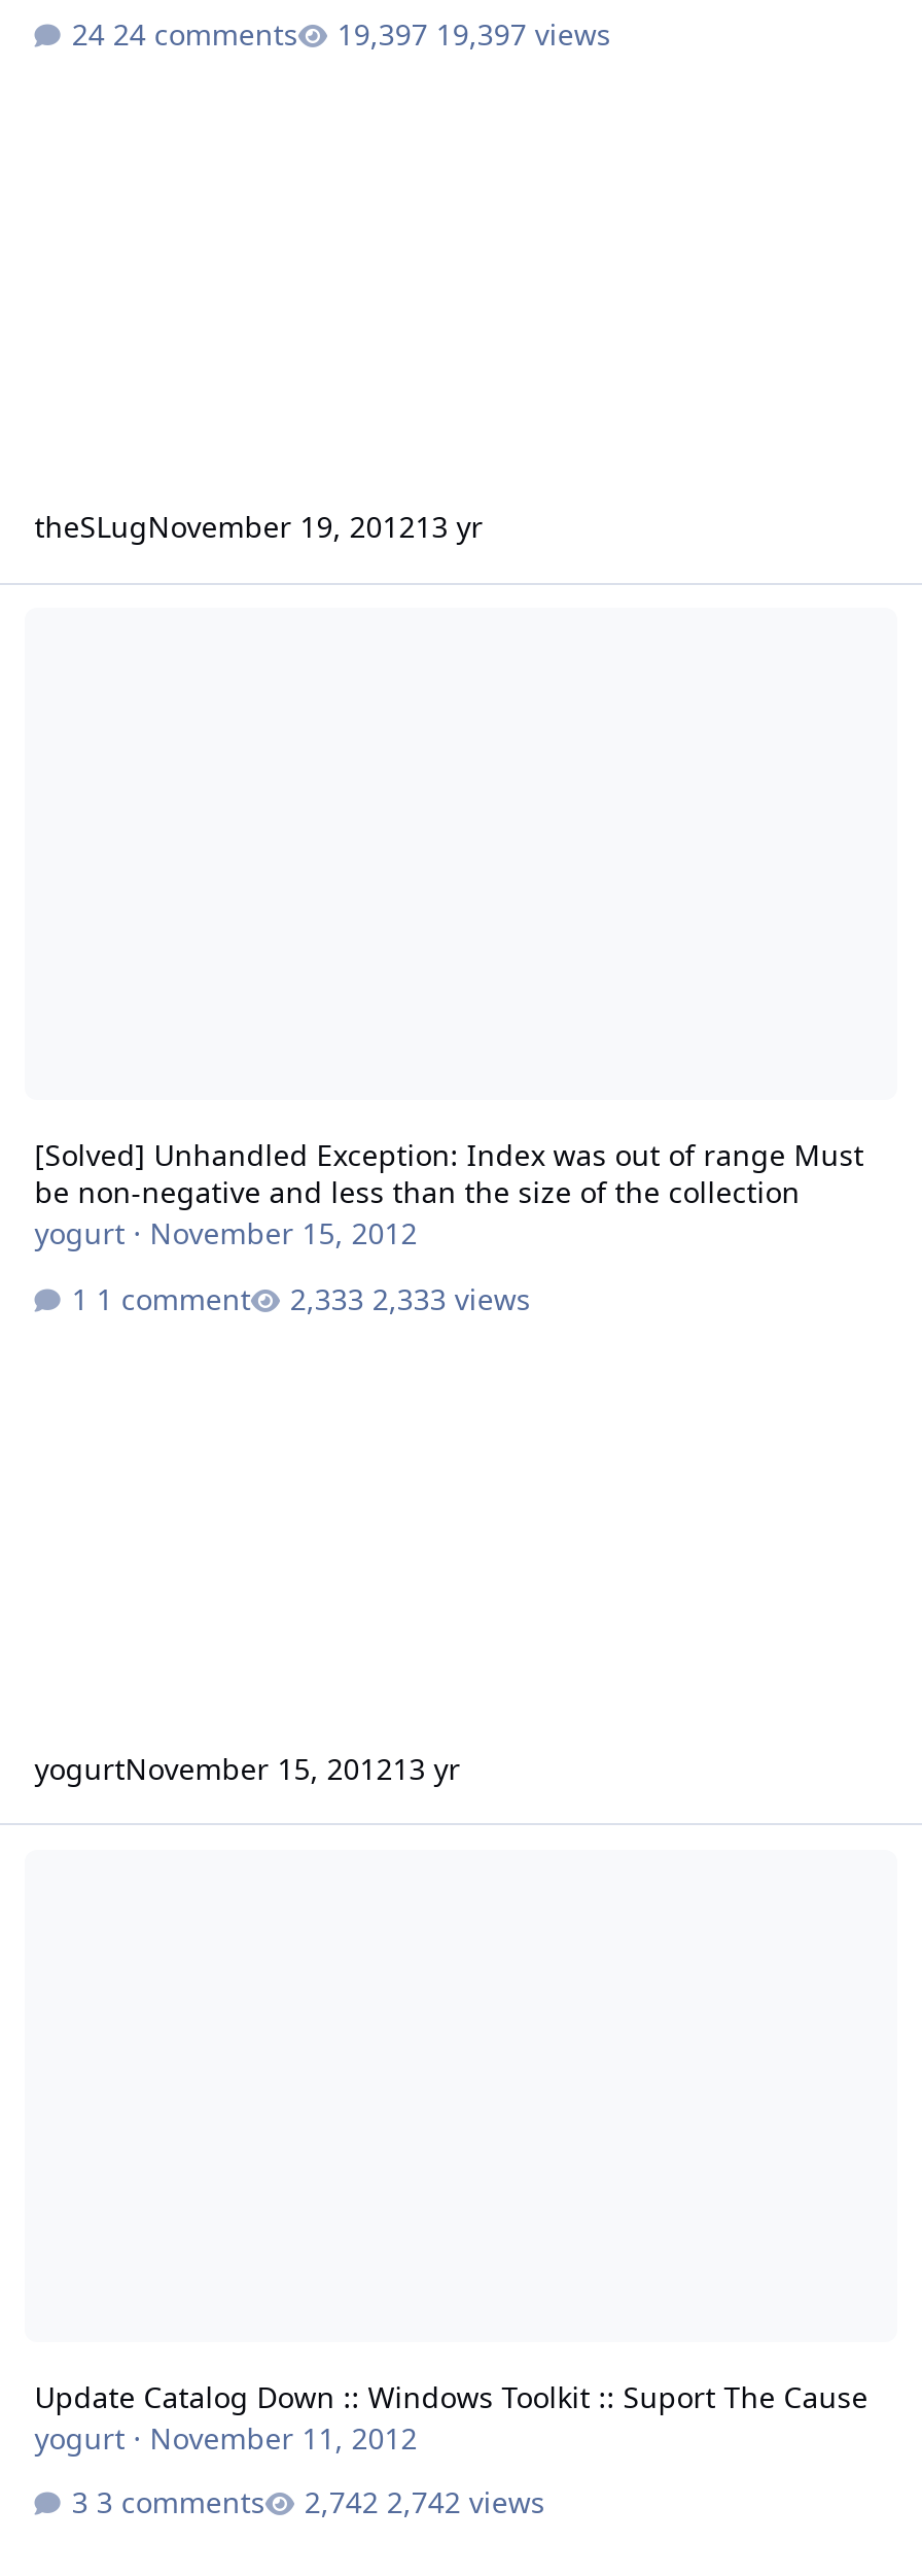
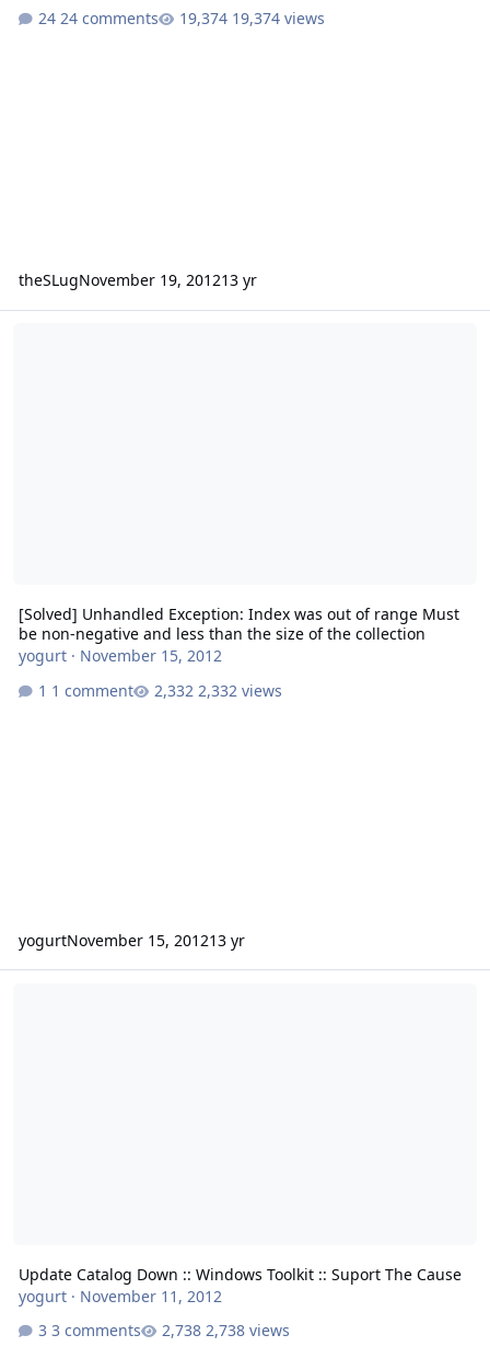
[436,14,611,53] 19,397 views -> [232,7,325,28] 19,374 views
[372,1278,531,1317] 2,333 views -> [198,680,282,700] 2,332 views
[387,2483,545,2522] 2,742 views -> [206,1320,290,1341] 2,738 views

